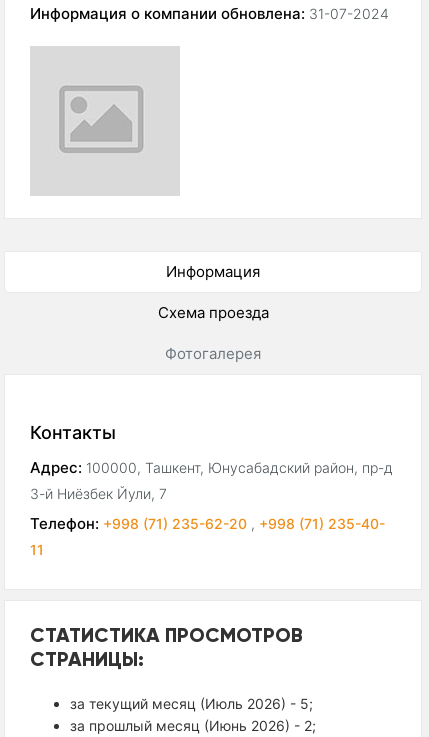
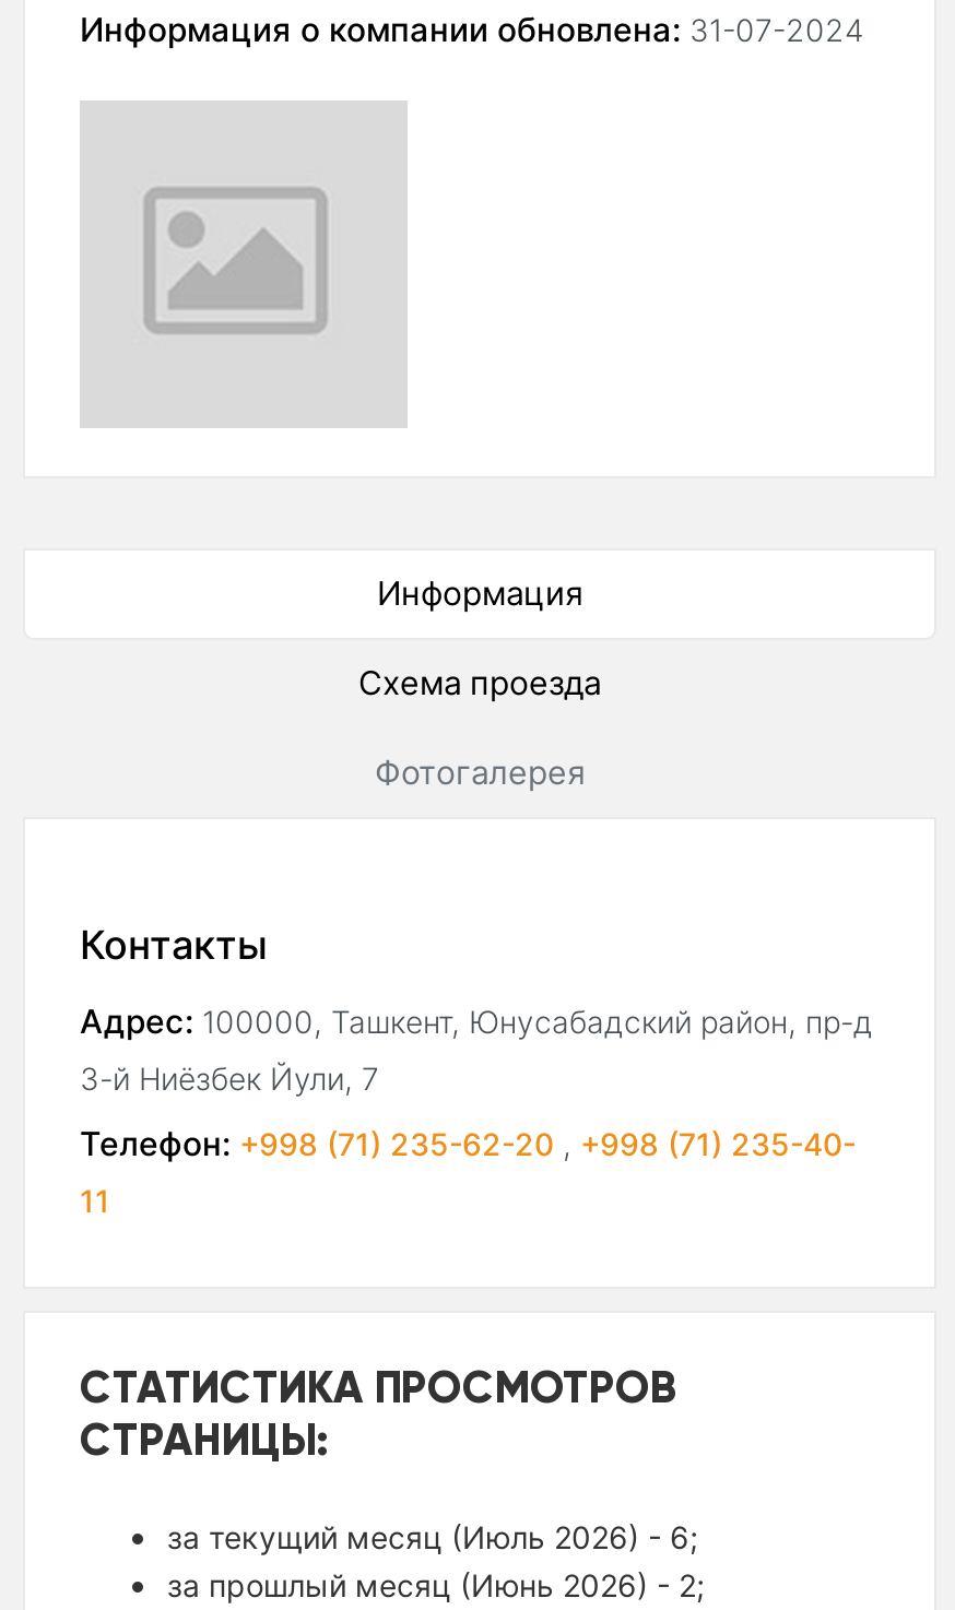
[70,695,313,712] за текущий месяц (Июль 2026) - 5; -> [167,1519,698,1556] за текущий месяц (Июль 2026) - 6;

